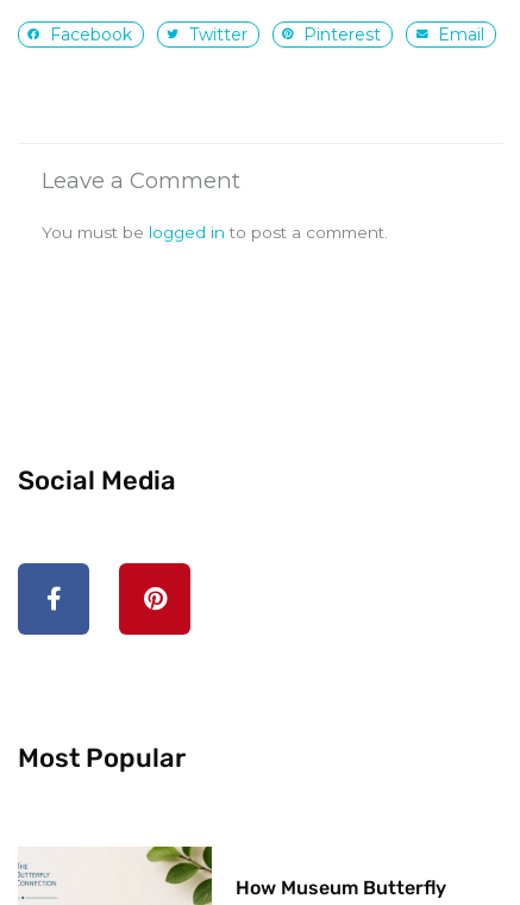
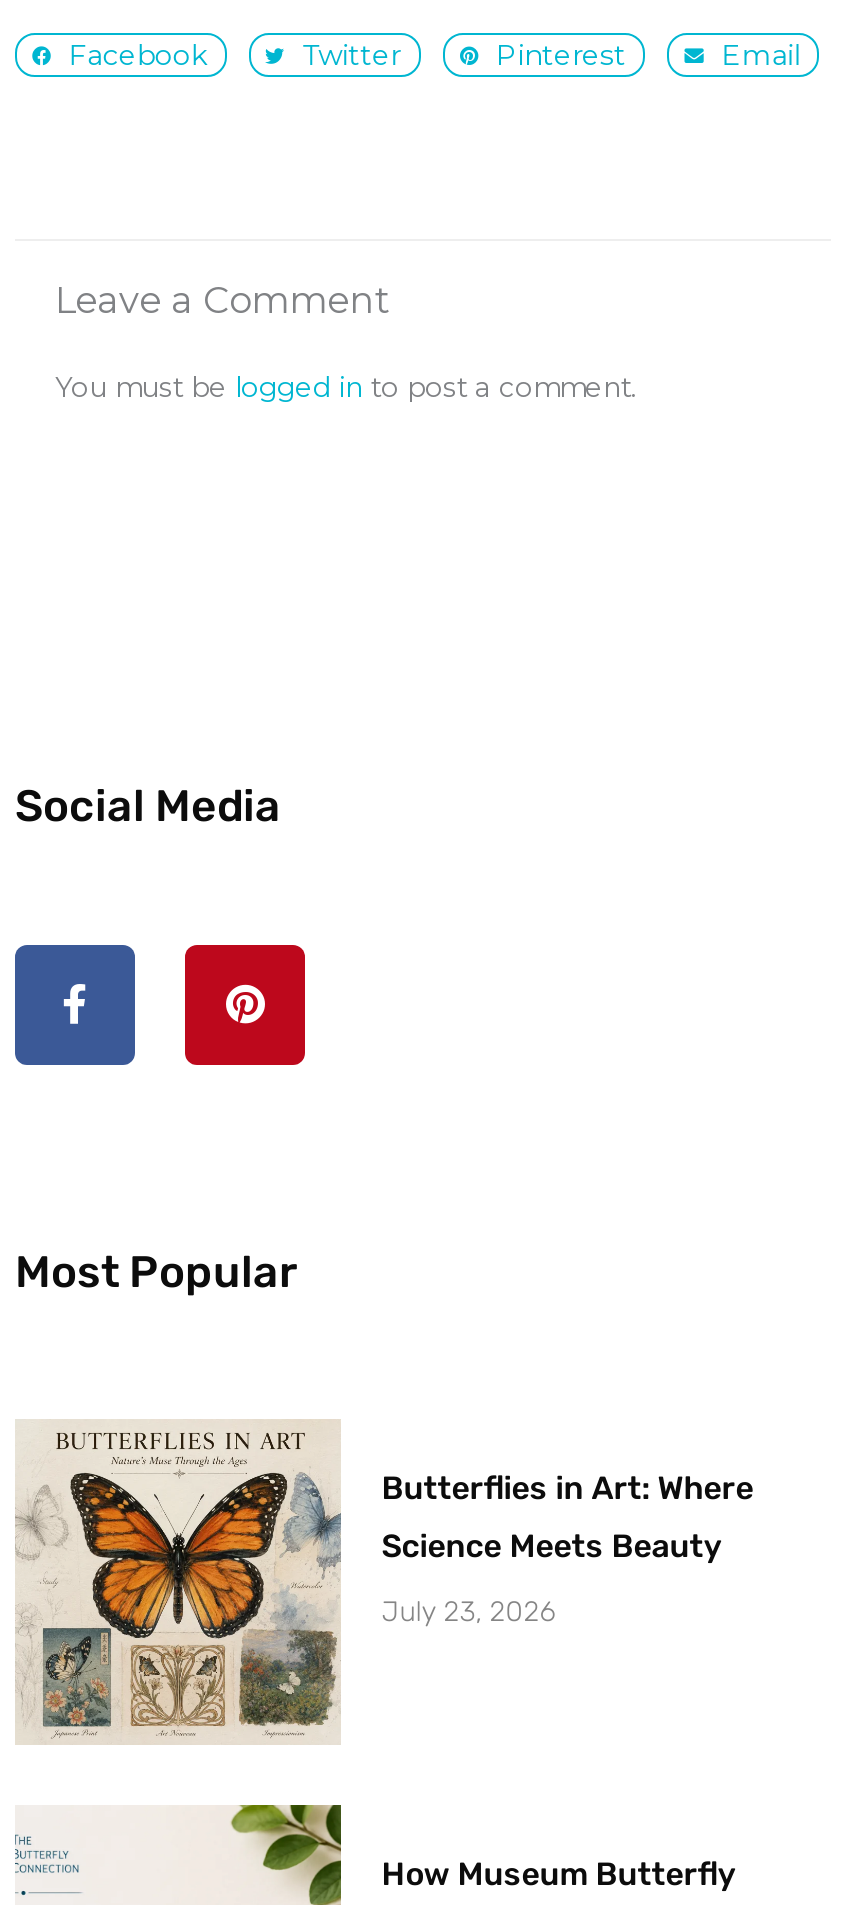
none -> [15,1420,753,1746] [image] | Butterflies in Art: Where | Science Meets Beauty | July 23, 2026

